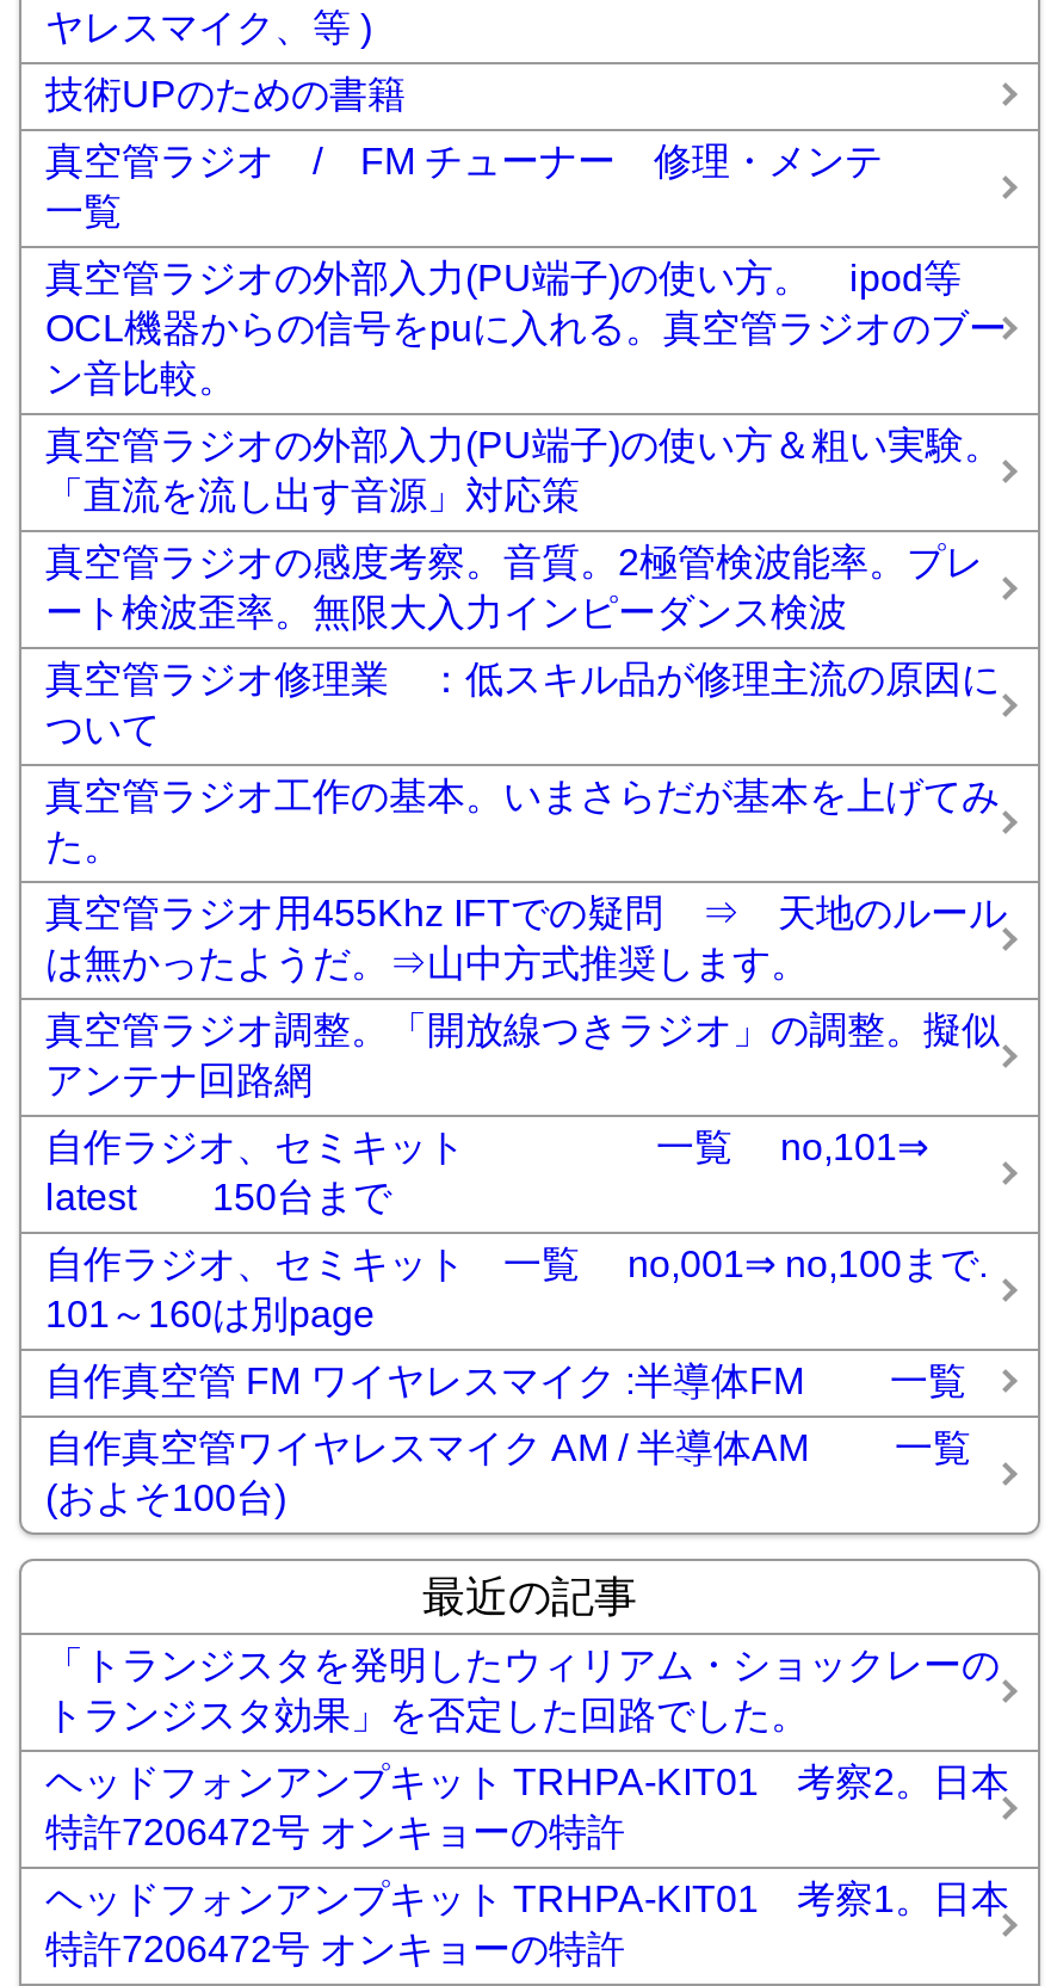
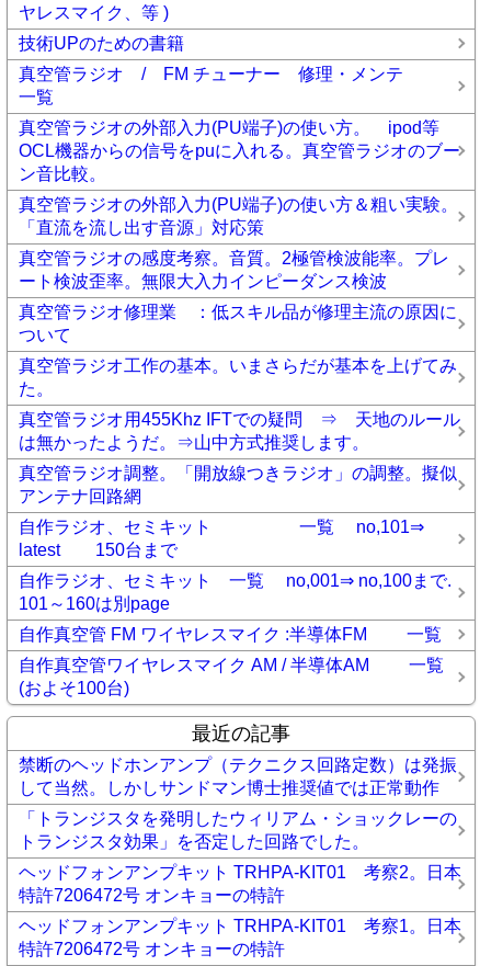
none -> [19,755,457,797] 禁断のヘッドホンアンプ（テクニクス回路定数）は発振 | して当然。しかしサンドマン博士推奨値では正常動作

